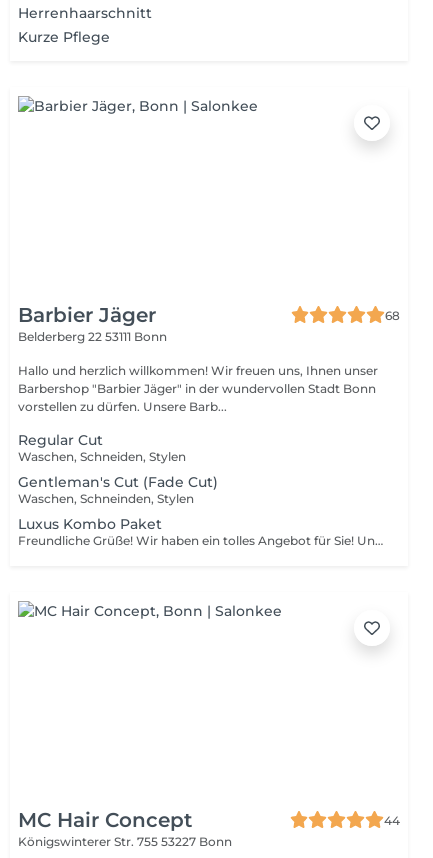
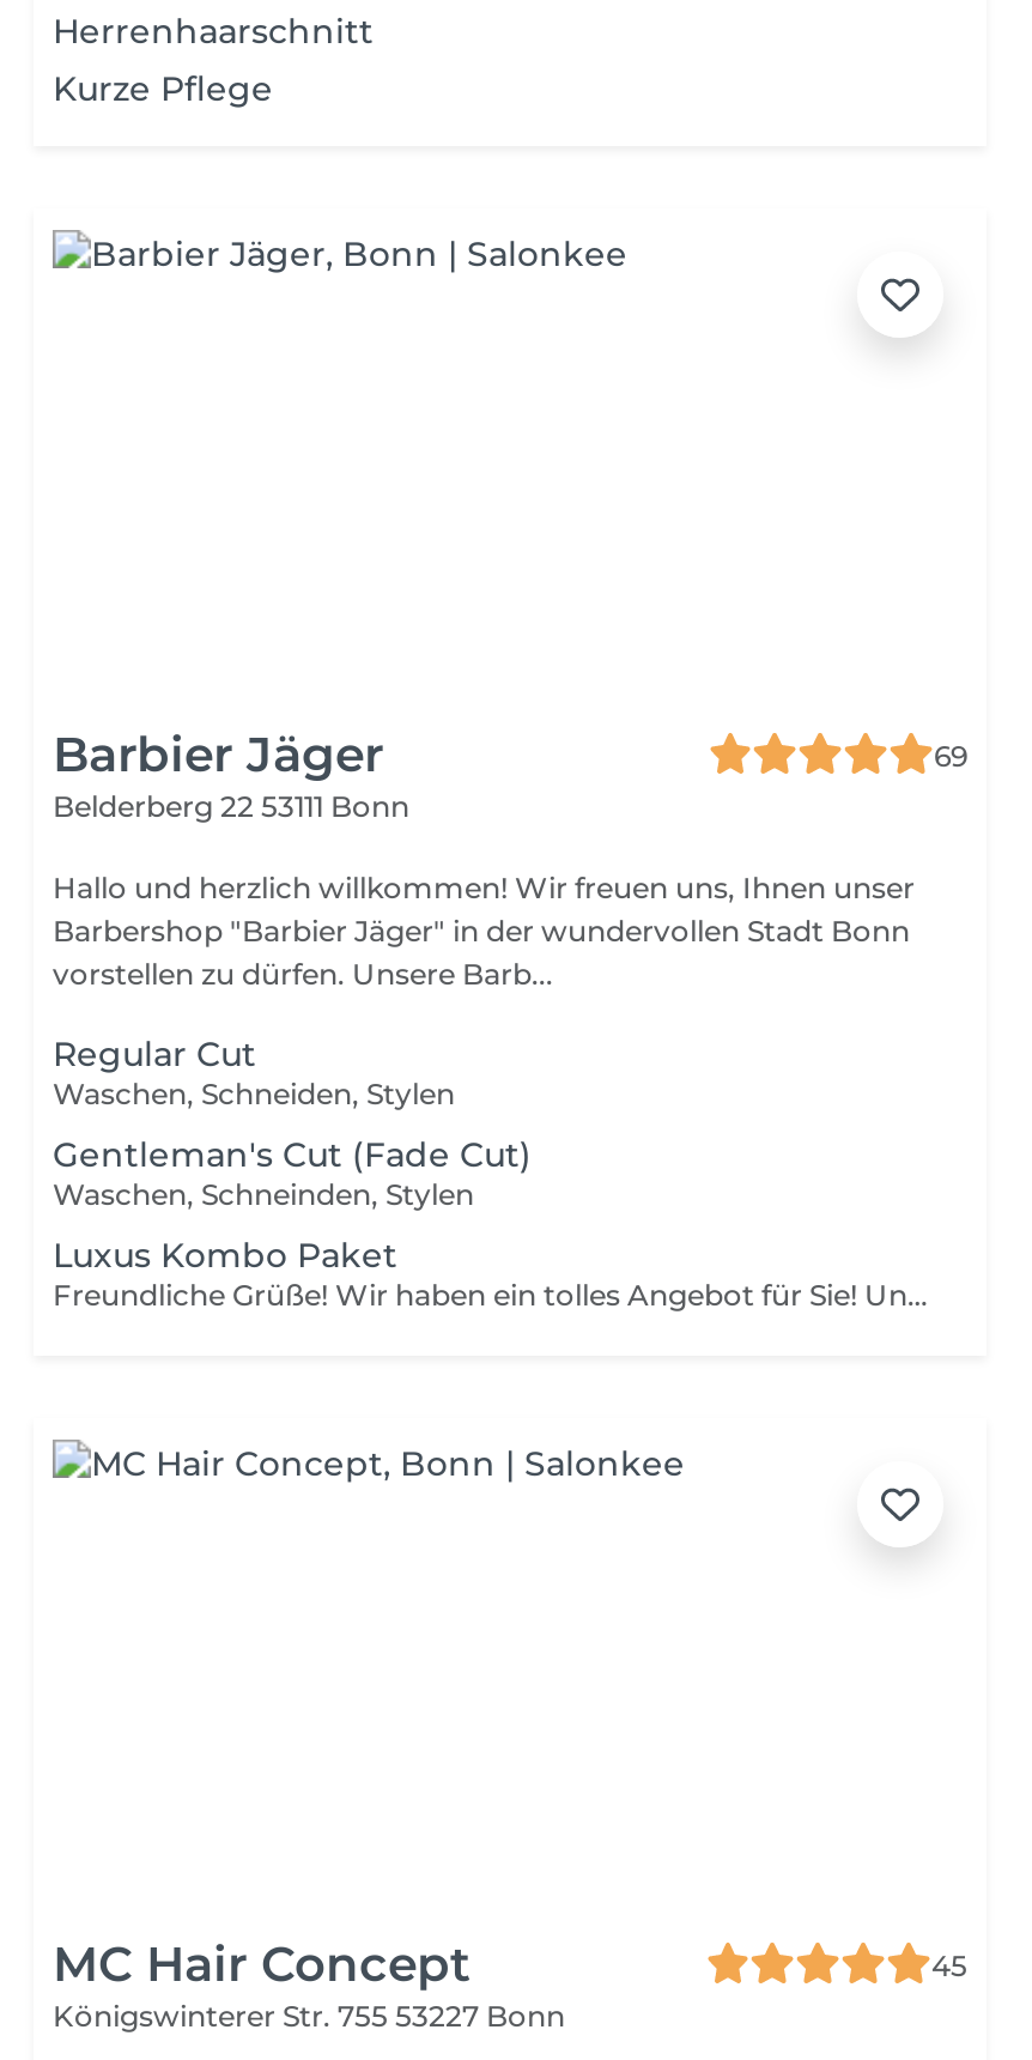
[385,308,400,323] 68 -> [934,738,967,774] 69
[384,813,400,828] 44 -> [931,1947,967,1983] 45

